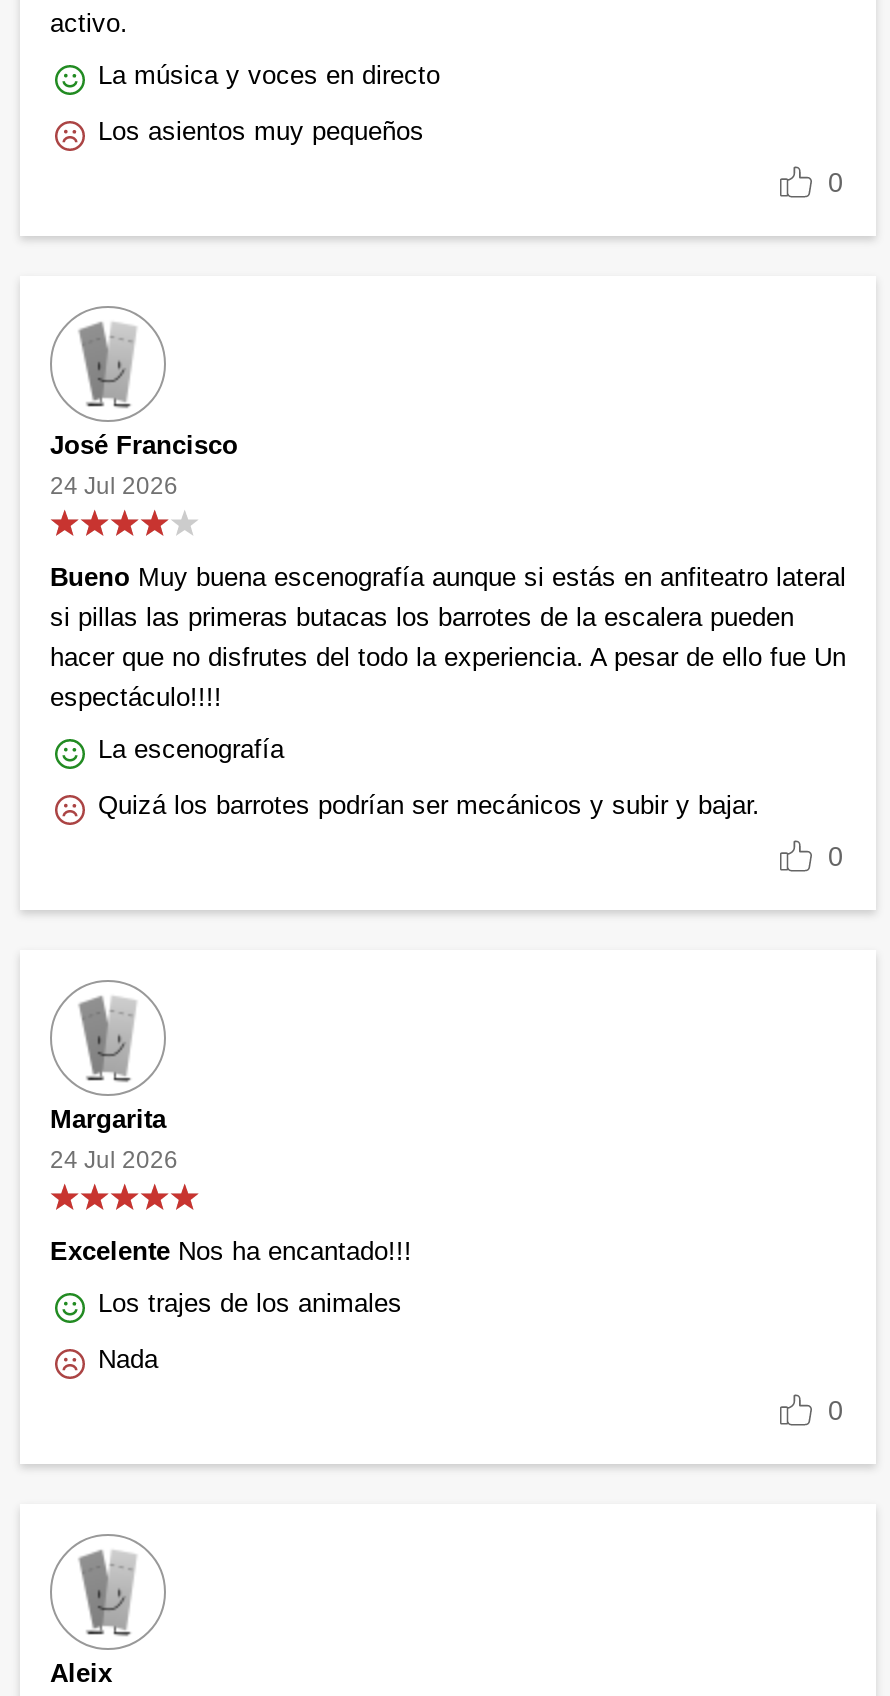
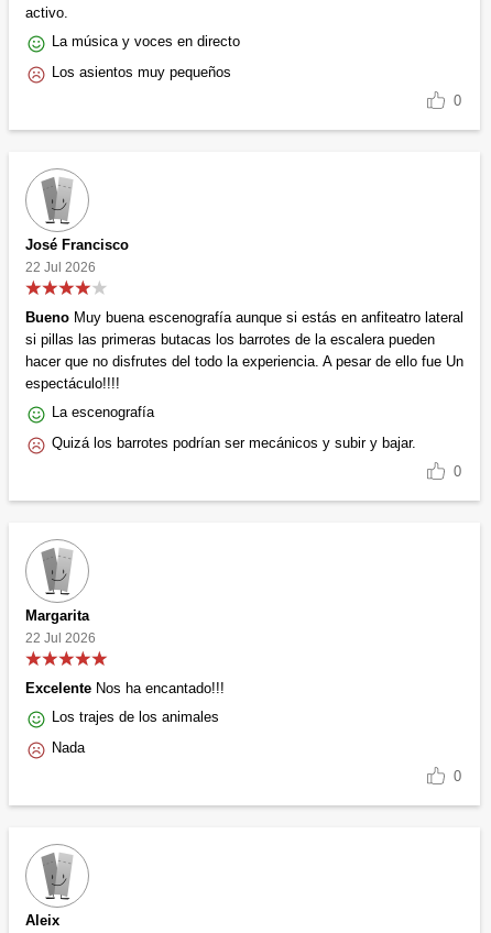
[50,472,178,500] 24 Jul 2026 -> [25,260,96,275] 22 Jul 2026
[50,1146,178,1174] 24 Jul 2026 -> [25,630,96,646] 22 Jul 2026

